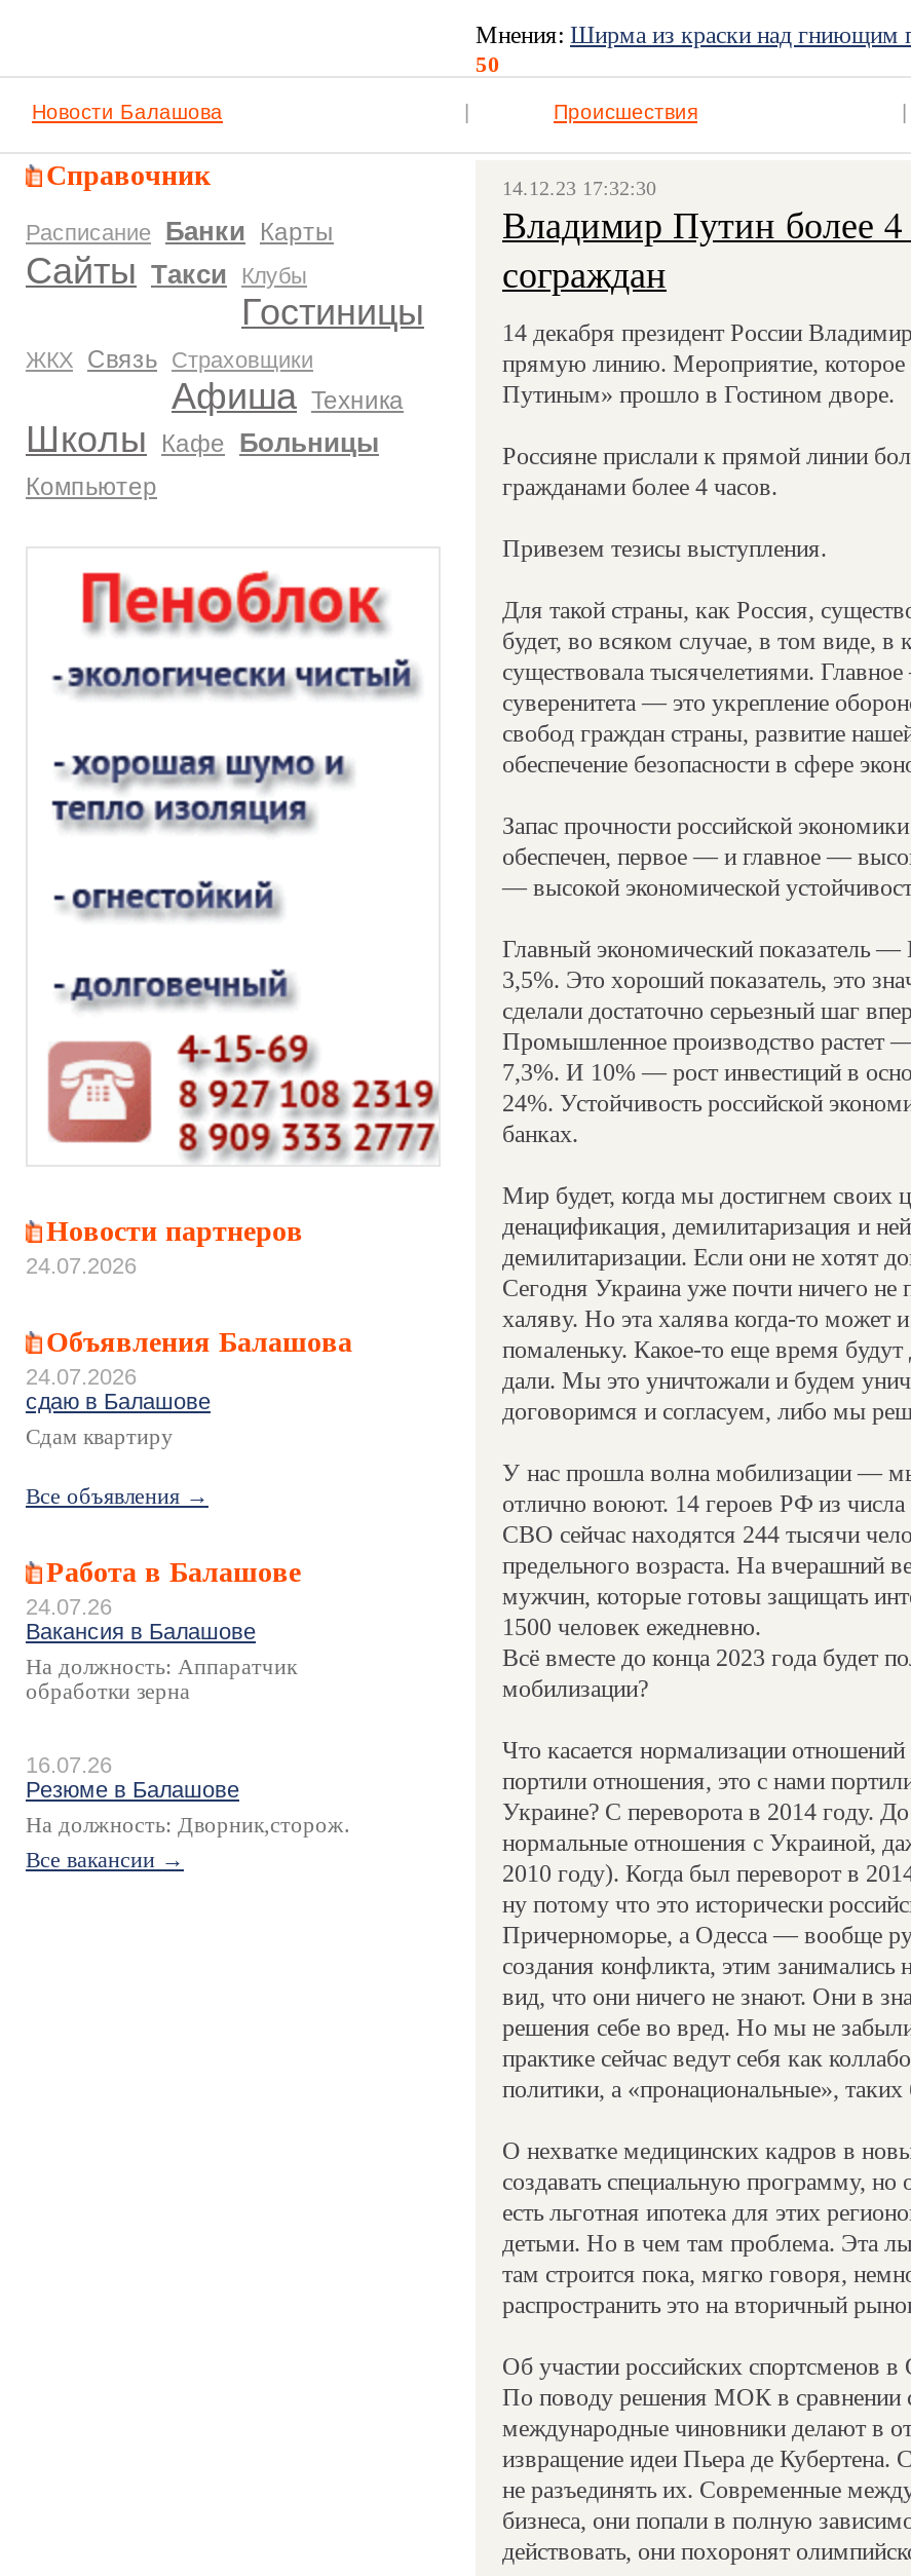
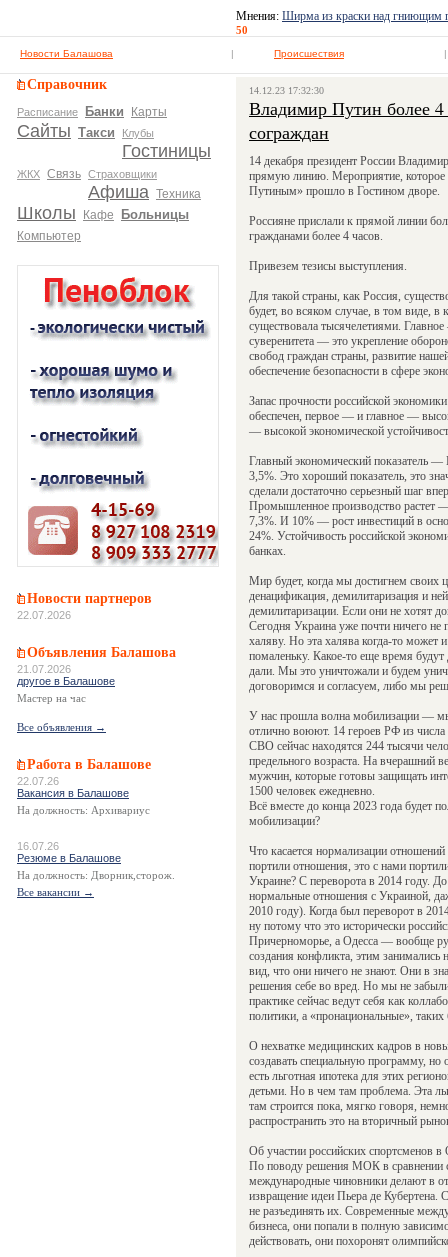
[26,1253,137,1278] 24.07.2026 -> [17,609,71,621] 22.07.2026
[26,1364,211,1448] 24.07.2026 | сдаю в Балашове | Сдам квартиру -> [17,663,115,704] 21.07.2026 | другое в Балашове | Мастер на час
[26,1594,112,1619] 24.07.26 -> [17,775,59,787] 22.07.26
[26,1654,297,1703] На должность: Аппаратчик | обработки зерна -> [17,804,150,816] На должность: Архивариус

